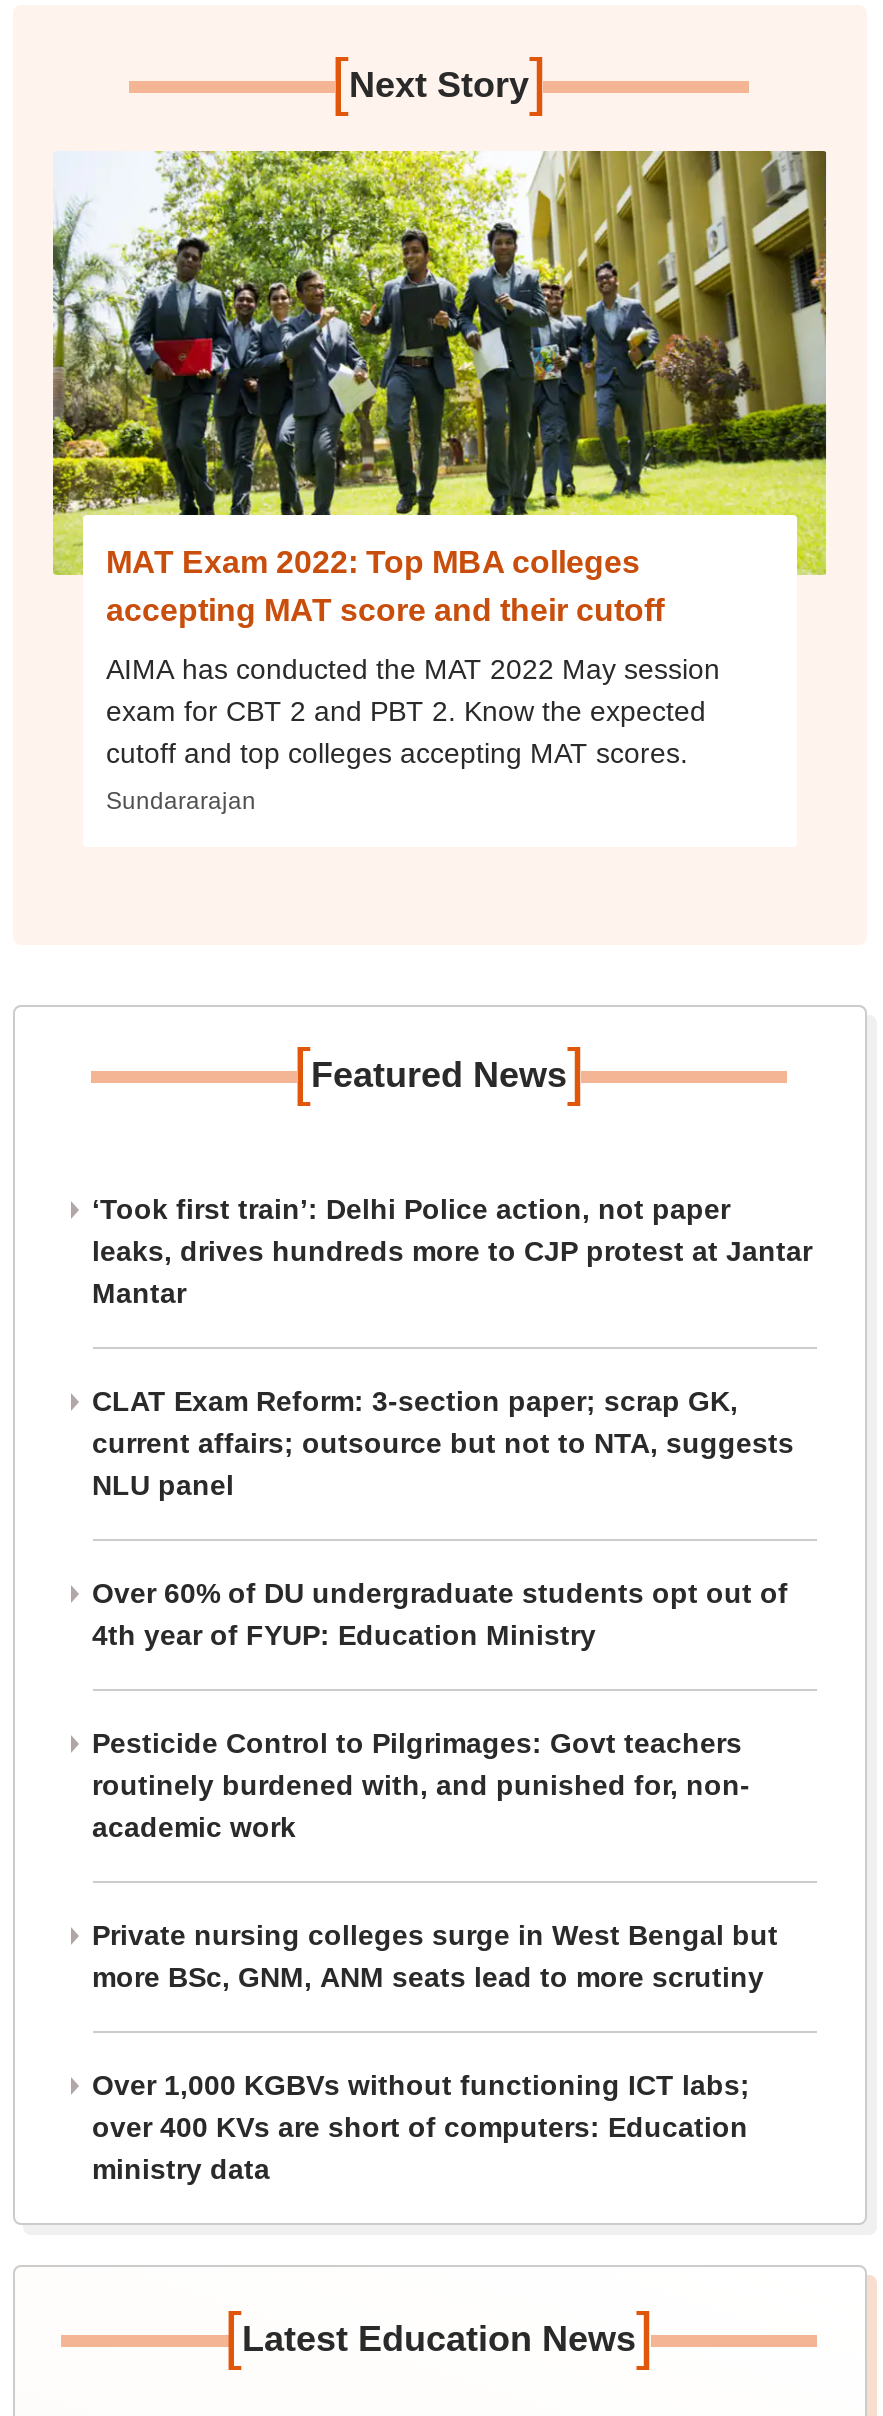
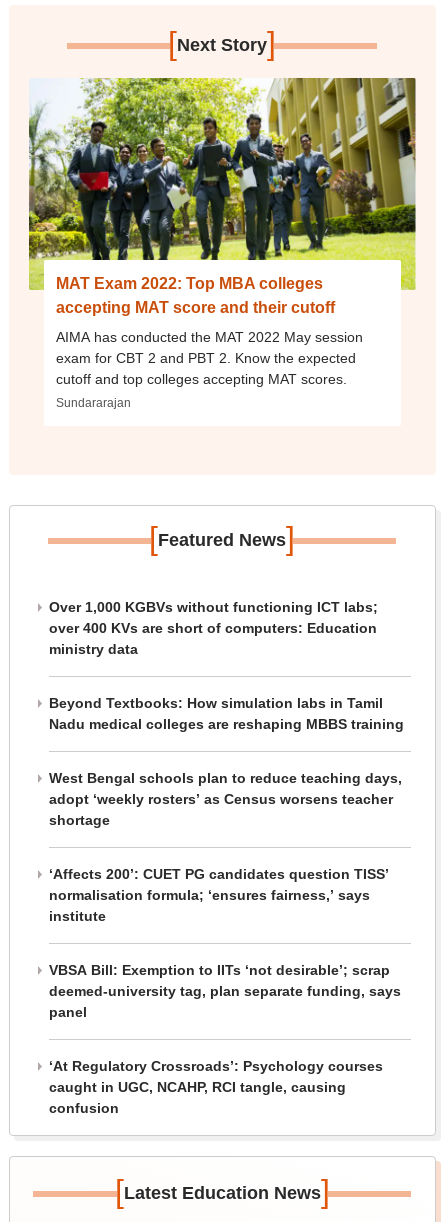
[92,1193,812,1993] ‘Took first train’: Delhi Police action, not paper | leaks, drives hundreds more to CJP protest at Jantar | Mantar | CLAT Exam Reform: 3-section paper; scrap GK, | current affairs; outsource but not to NTA, suggests | NLU panel | Over 60% of DU undergraduate students opt out of | 4th year of FYUP: Education Ministry | Pesticide Control to Pilgrimages: Govt teachers | routinely burdened with, and punished for, non- | academic work | Private nursing colleges surge in West Bengal but | more BSc, GNM, ANM seats lead to more scrutiny -> none
moved [92,2069,750,2185] -> [48,599,377,657]: Over 1,000 KGBVs without functioning ICT labs; | over 400 KVs are short of computers: Education | ministry data
none -> [48,695,403,1116] Beyond Textbooks: How simulation labs in Tamil | Nadu medical colleges are reshaping MBBS training | West Bengal schools plan to reduce teaching days, | adopt ‘weekly rosters’ as Census worsens teacher | shortage | ‘Affects 200’: CUET PG candidates question TISS’ | normalisation formula; ‘ensures fairness,’ says | institute | VBSA Bill: Exemption to IITs ‘not desirable’; scrap | deemed-university tag, plan separate funding, says | panel | ‘At Regulatory Crossroads’: Psychology courses | caught in UGC, NCAHP, RCI tangle, causing | confusion

